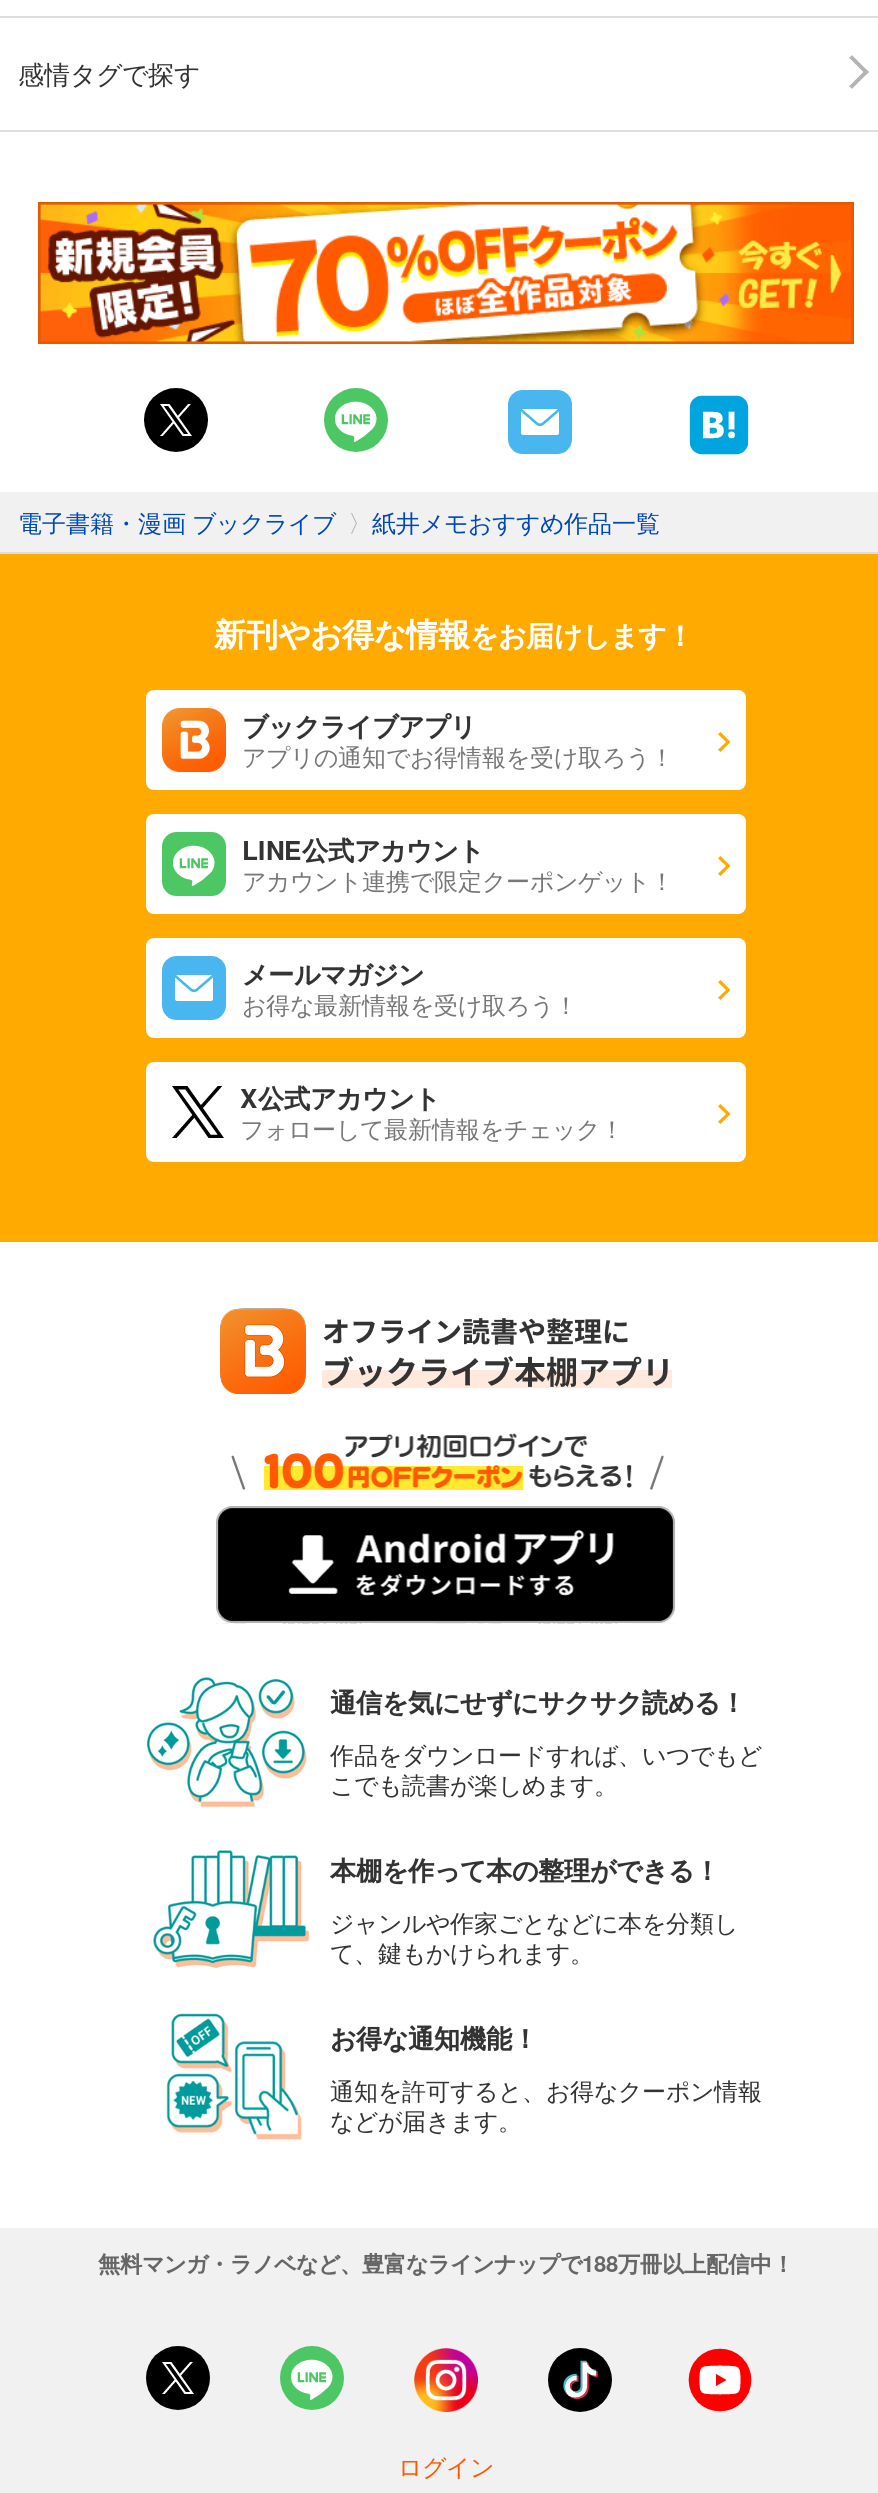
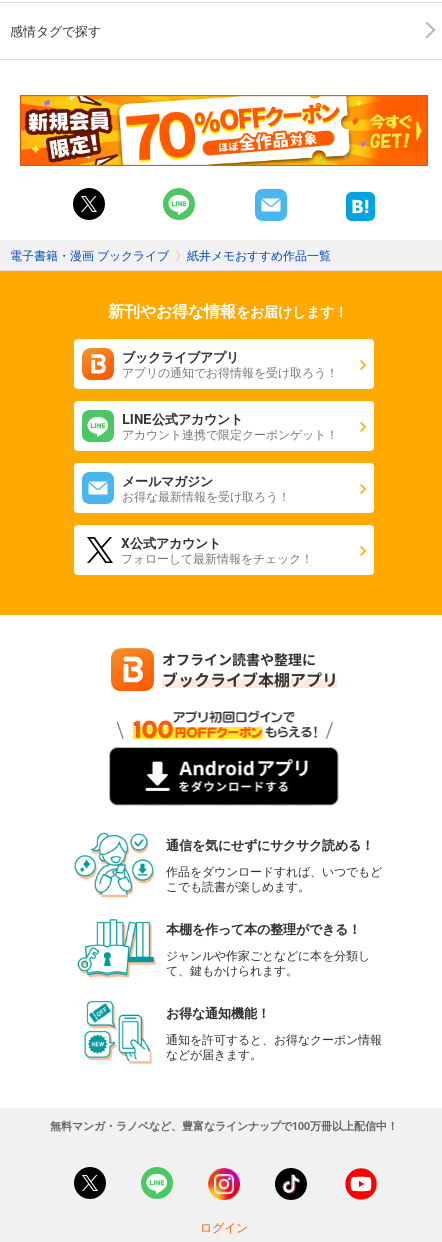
[98,2248,794,2278] 無料マンガ・ラノベなど、豊富なラインナップで188万冊以上配信中！ -> [50,1118,398,1133] 無料マンガ・ラノベなど、豊富なラインナップで100万冊以上配信中！

